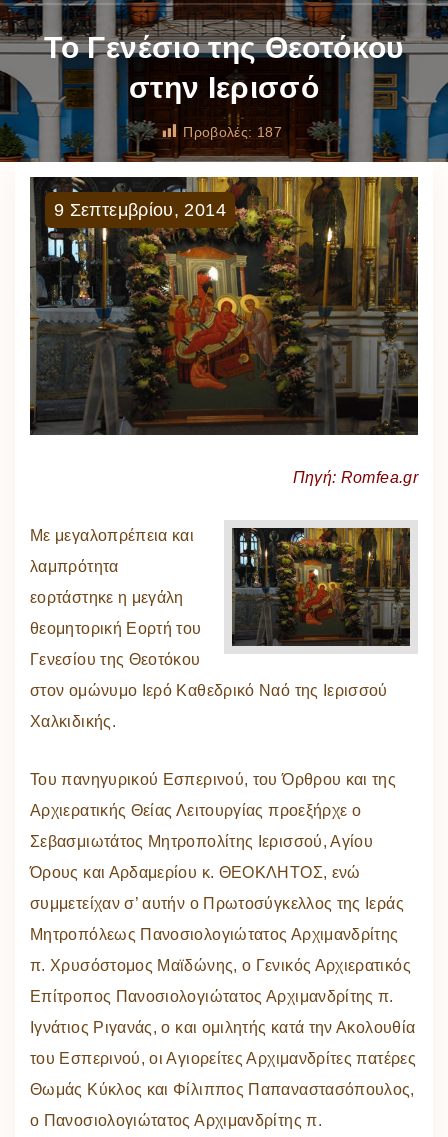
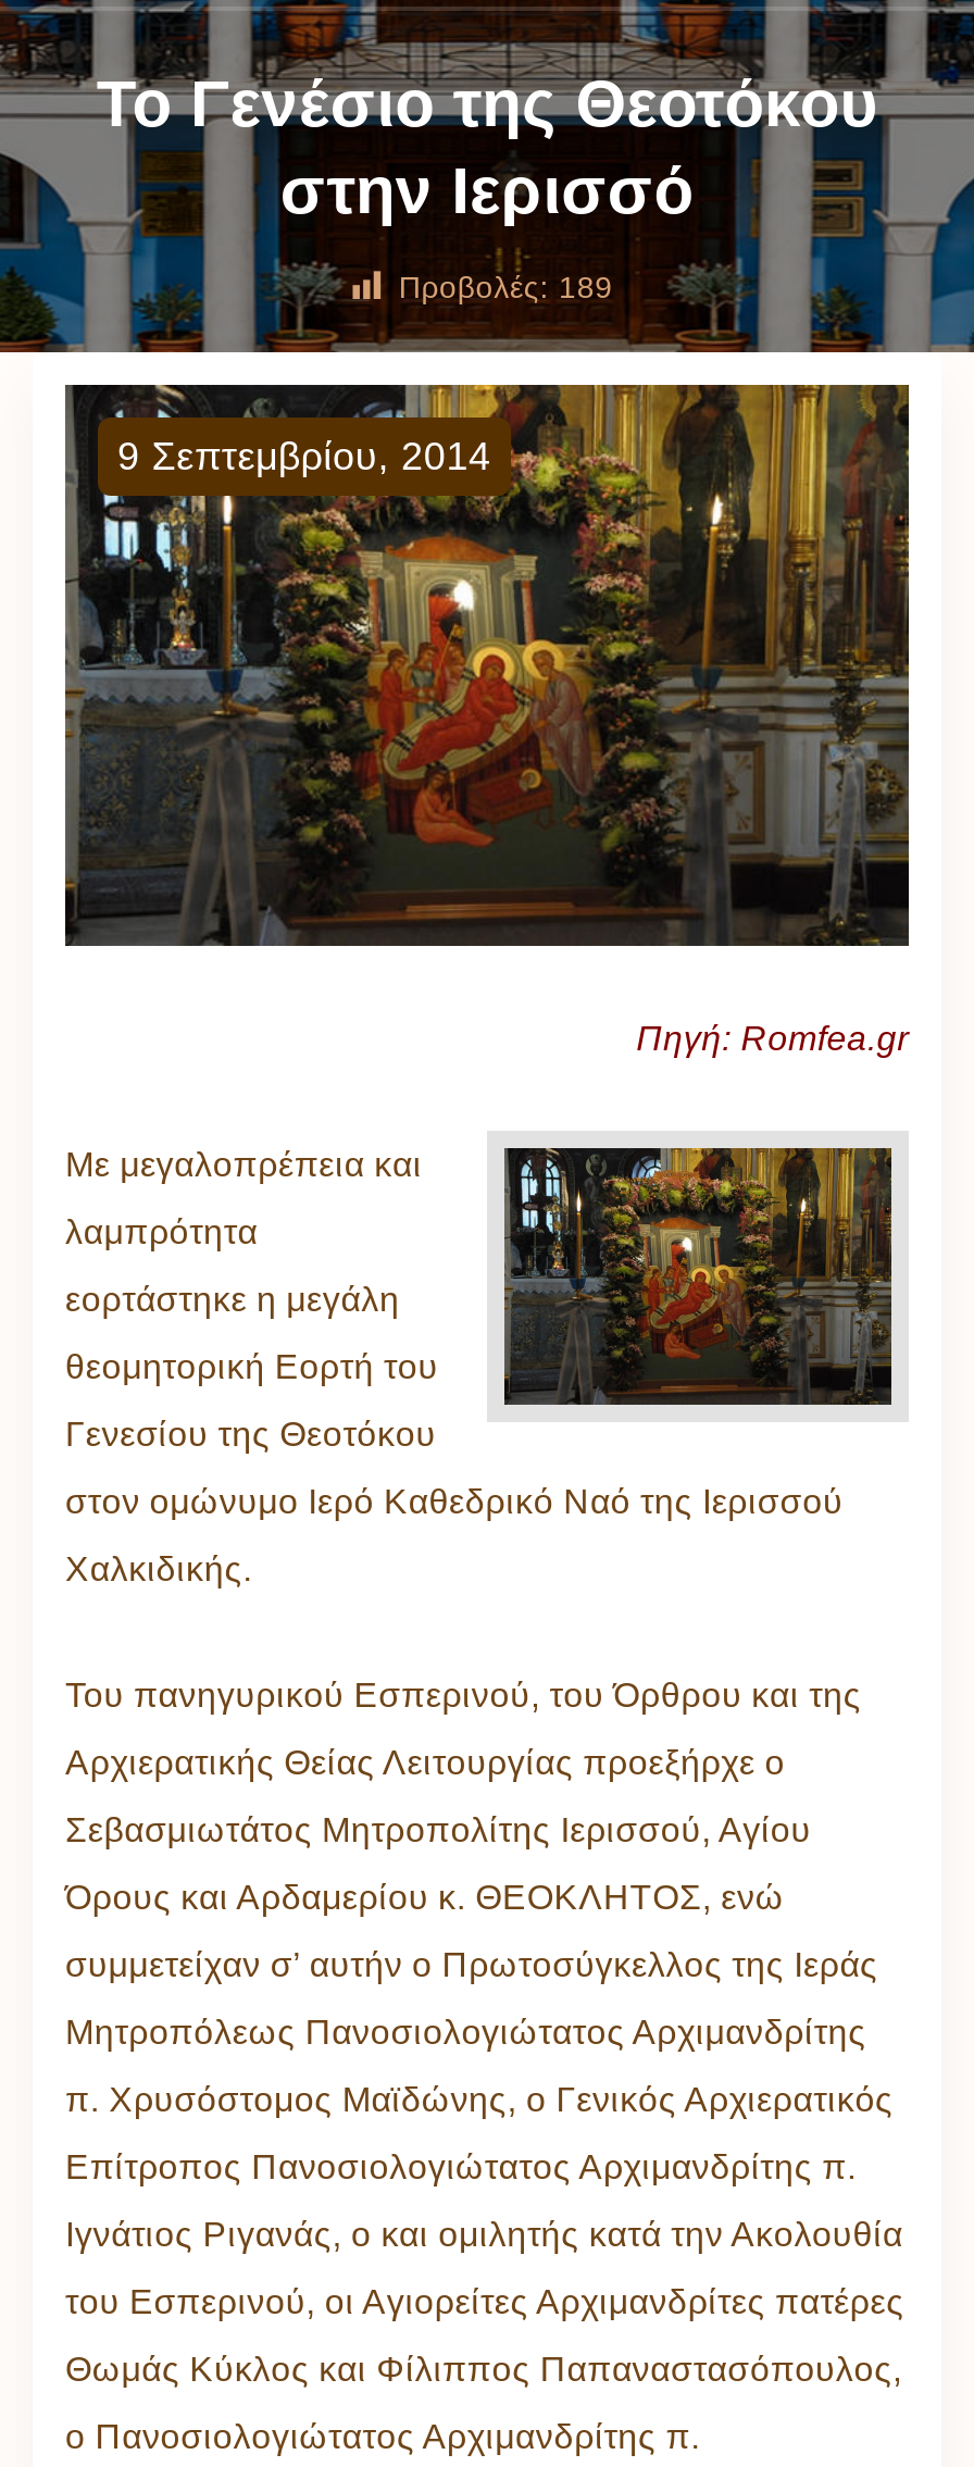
[183,124,282,140] Προβολές: 187 -> [399,270,613,304] Προβολές: 189

